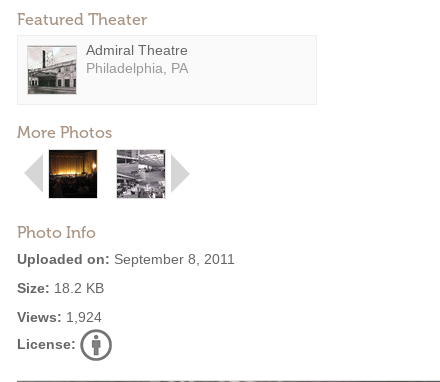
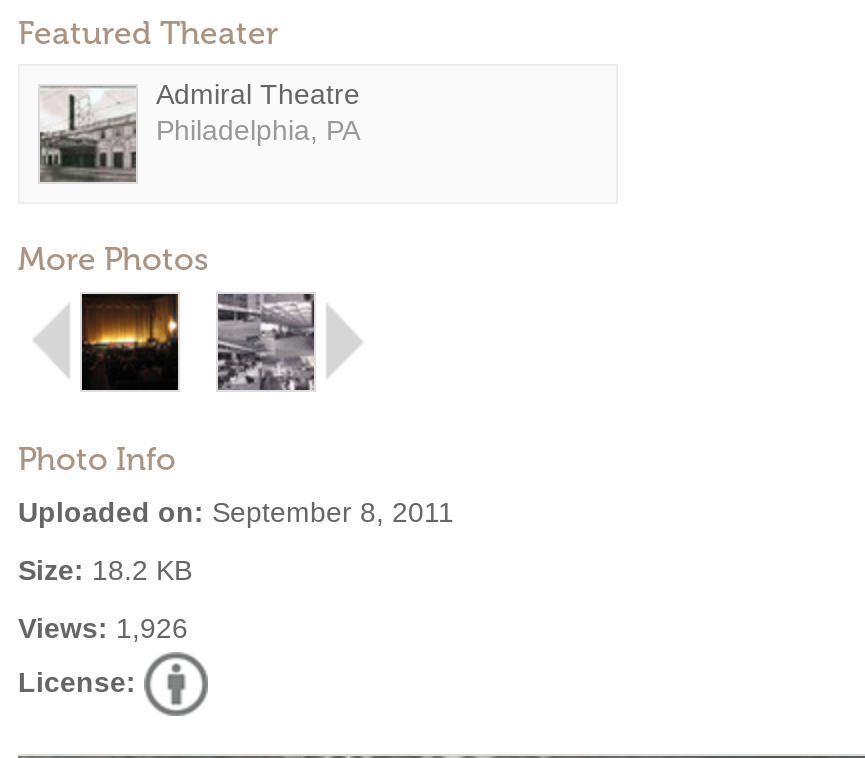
[17,309,102,325] Views: 1,924 -> [18,612,188,644] Views: 1,926

